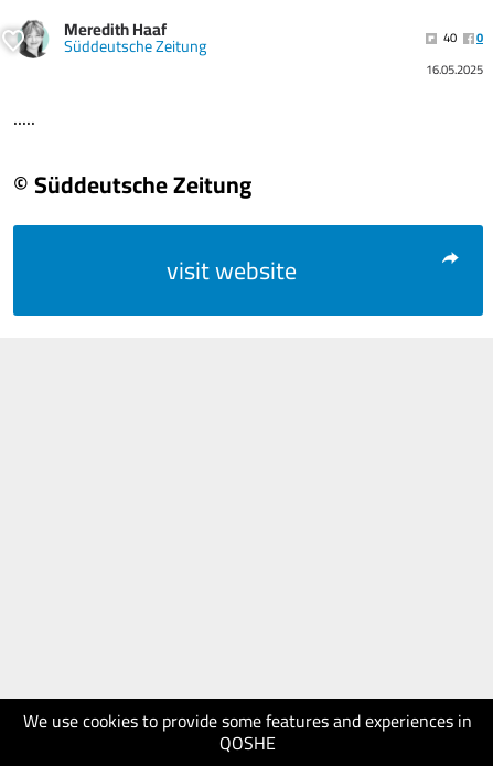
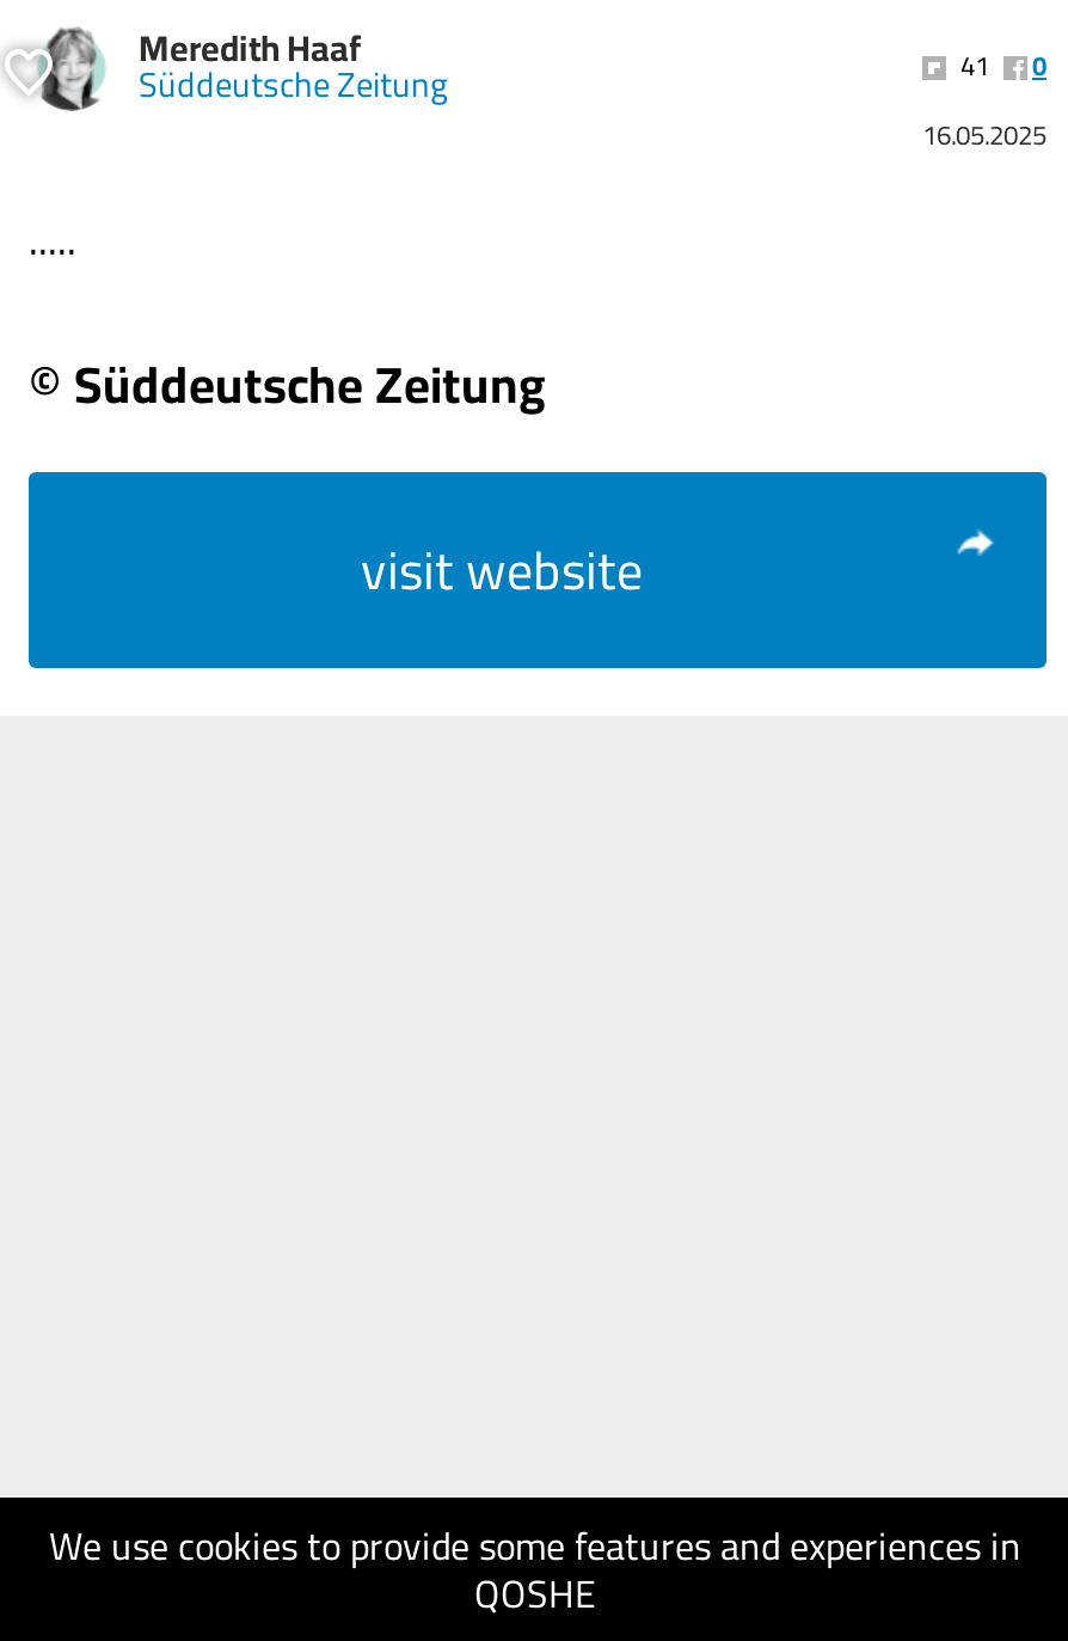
[443,25,483,49] 40 0 -> [960,39,1046,90] 41 0

